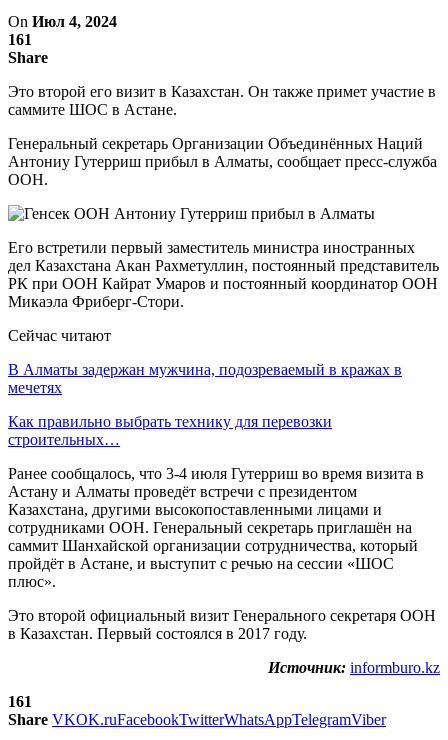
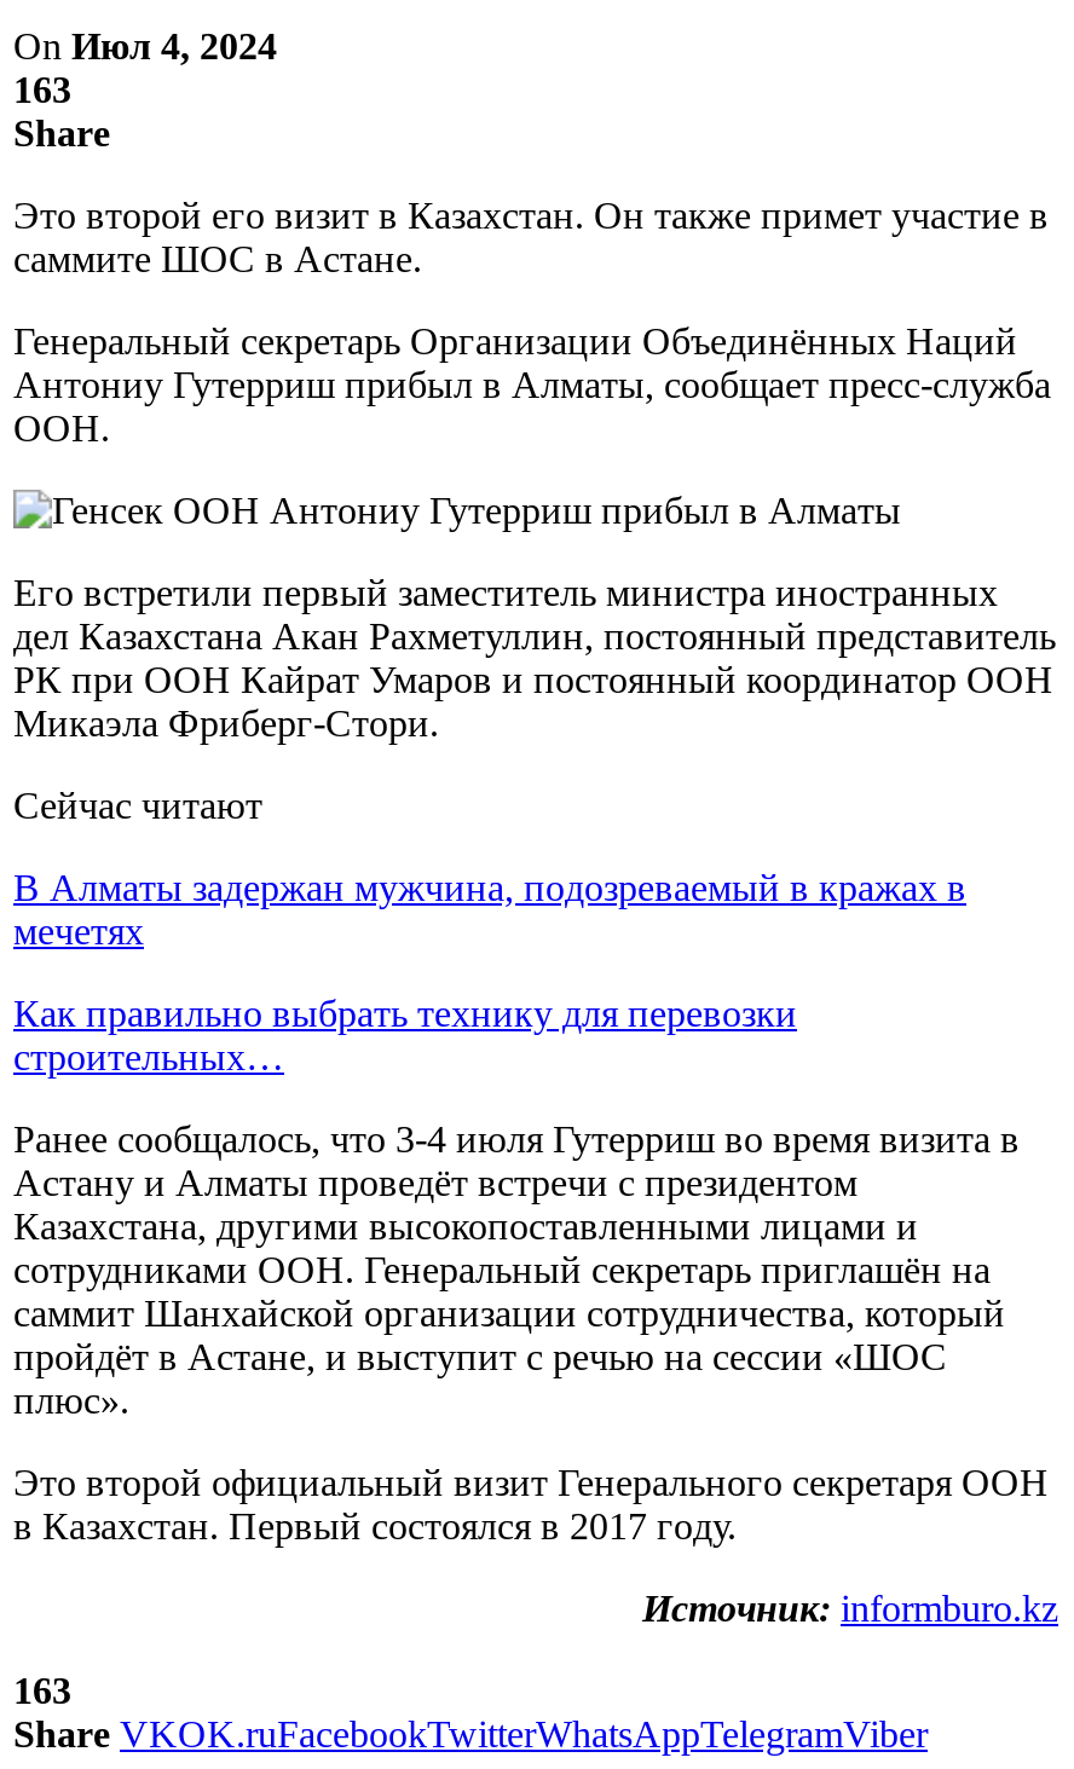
[8,31,32,48] 161 -> [13,68,71,110] 163
[8,693,32,710] 161 -> [13,1669,71,1710] 163

